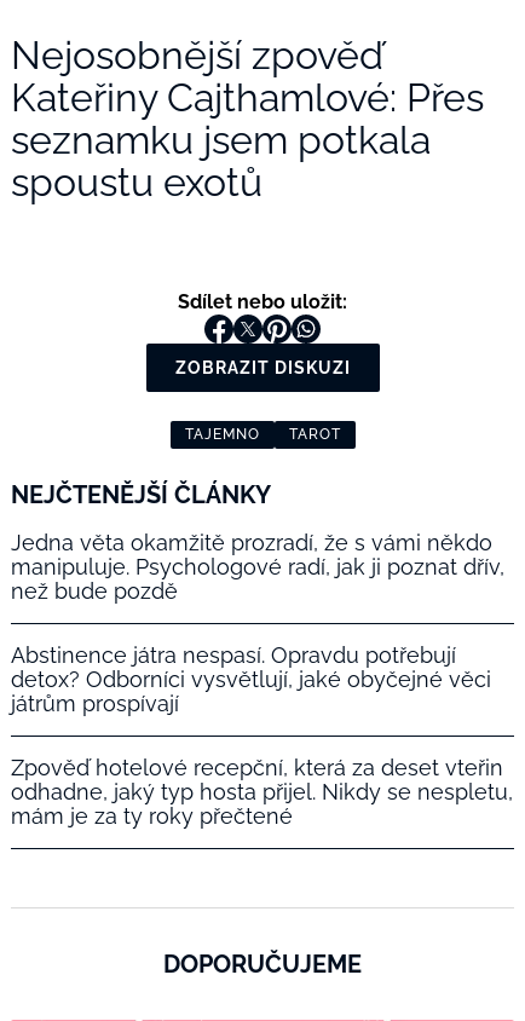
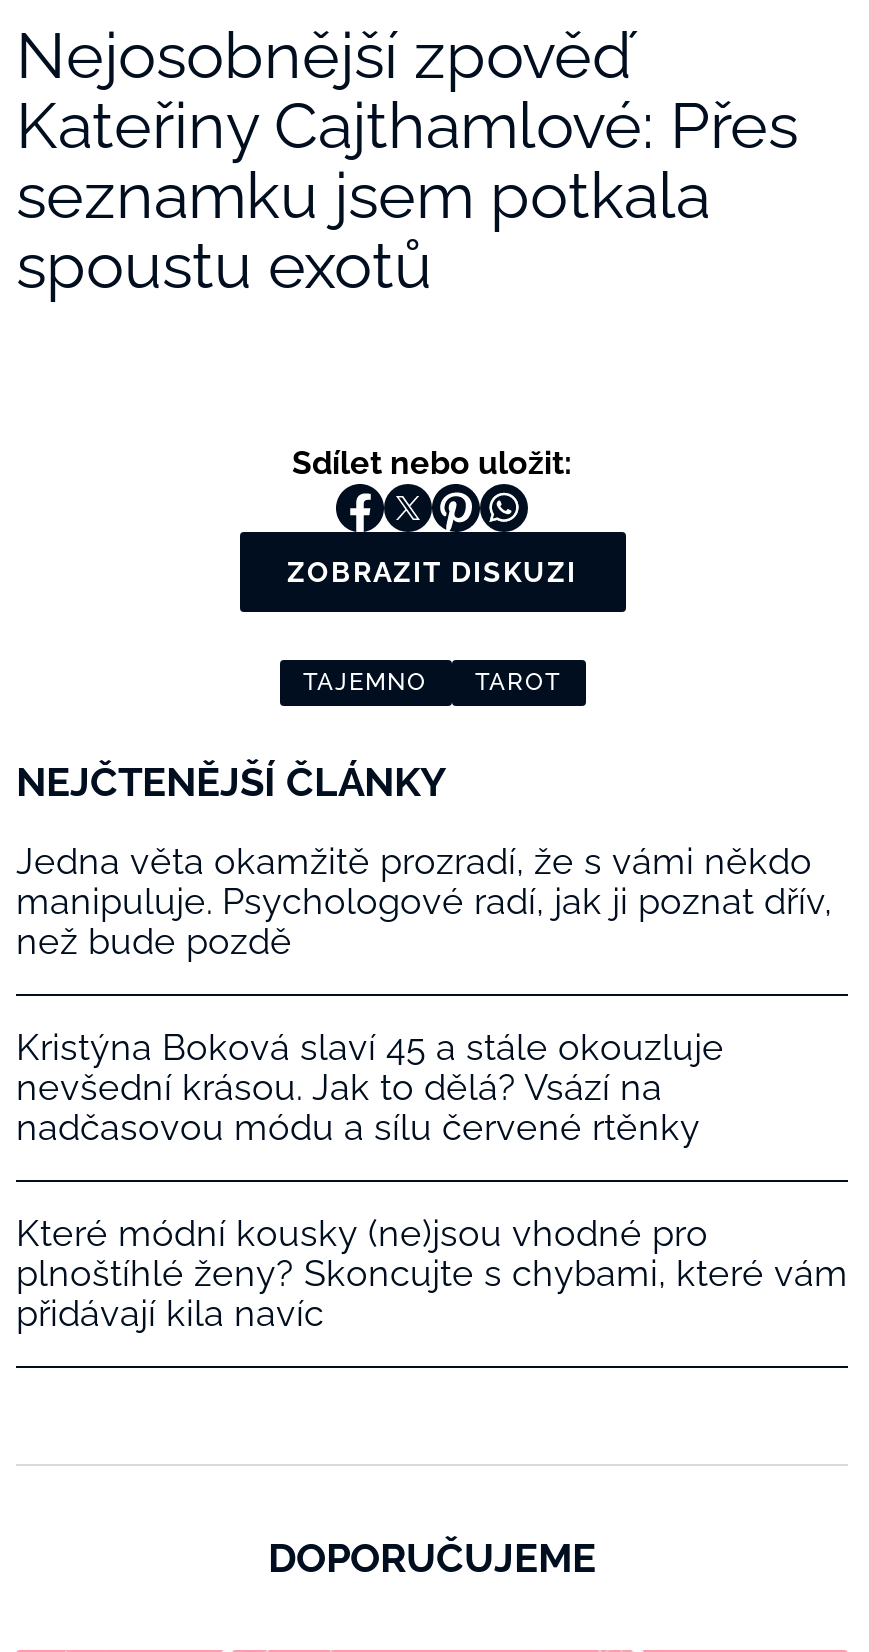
[11,642,491,716] Abstinence játra nespasí. Opravdu potřebují | detox? Odborníci vysvětlují, jaké obyčejné věci | játrům prospívají -> [16,1026,724,1148] Kristýna Boková slaví 45 a stále okouzluje | nevšední krásou. Jak to dělá? Vsází na | nadčasovou módu a sílu červené rtěnky
[11,755,513,829] Zpověď hotelové recepční, která za deset vteřin | odhadne, jaký typ hosta přijel. Nikdy se nespletu, | mám je za ty roky přečtené -> [16,1212,848,1334] Které módní kousky (ne)jsou vhodné pro | plnoštíhlé ženy? Skoncujte s chybami, které vám | přidávají kila navíc

